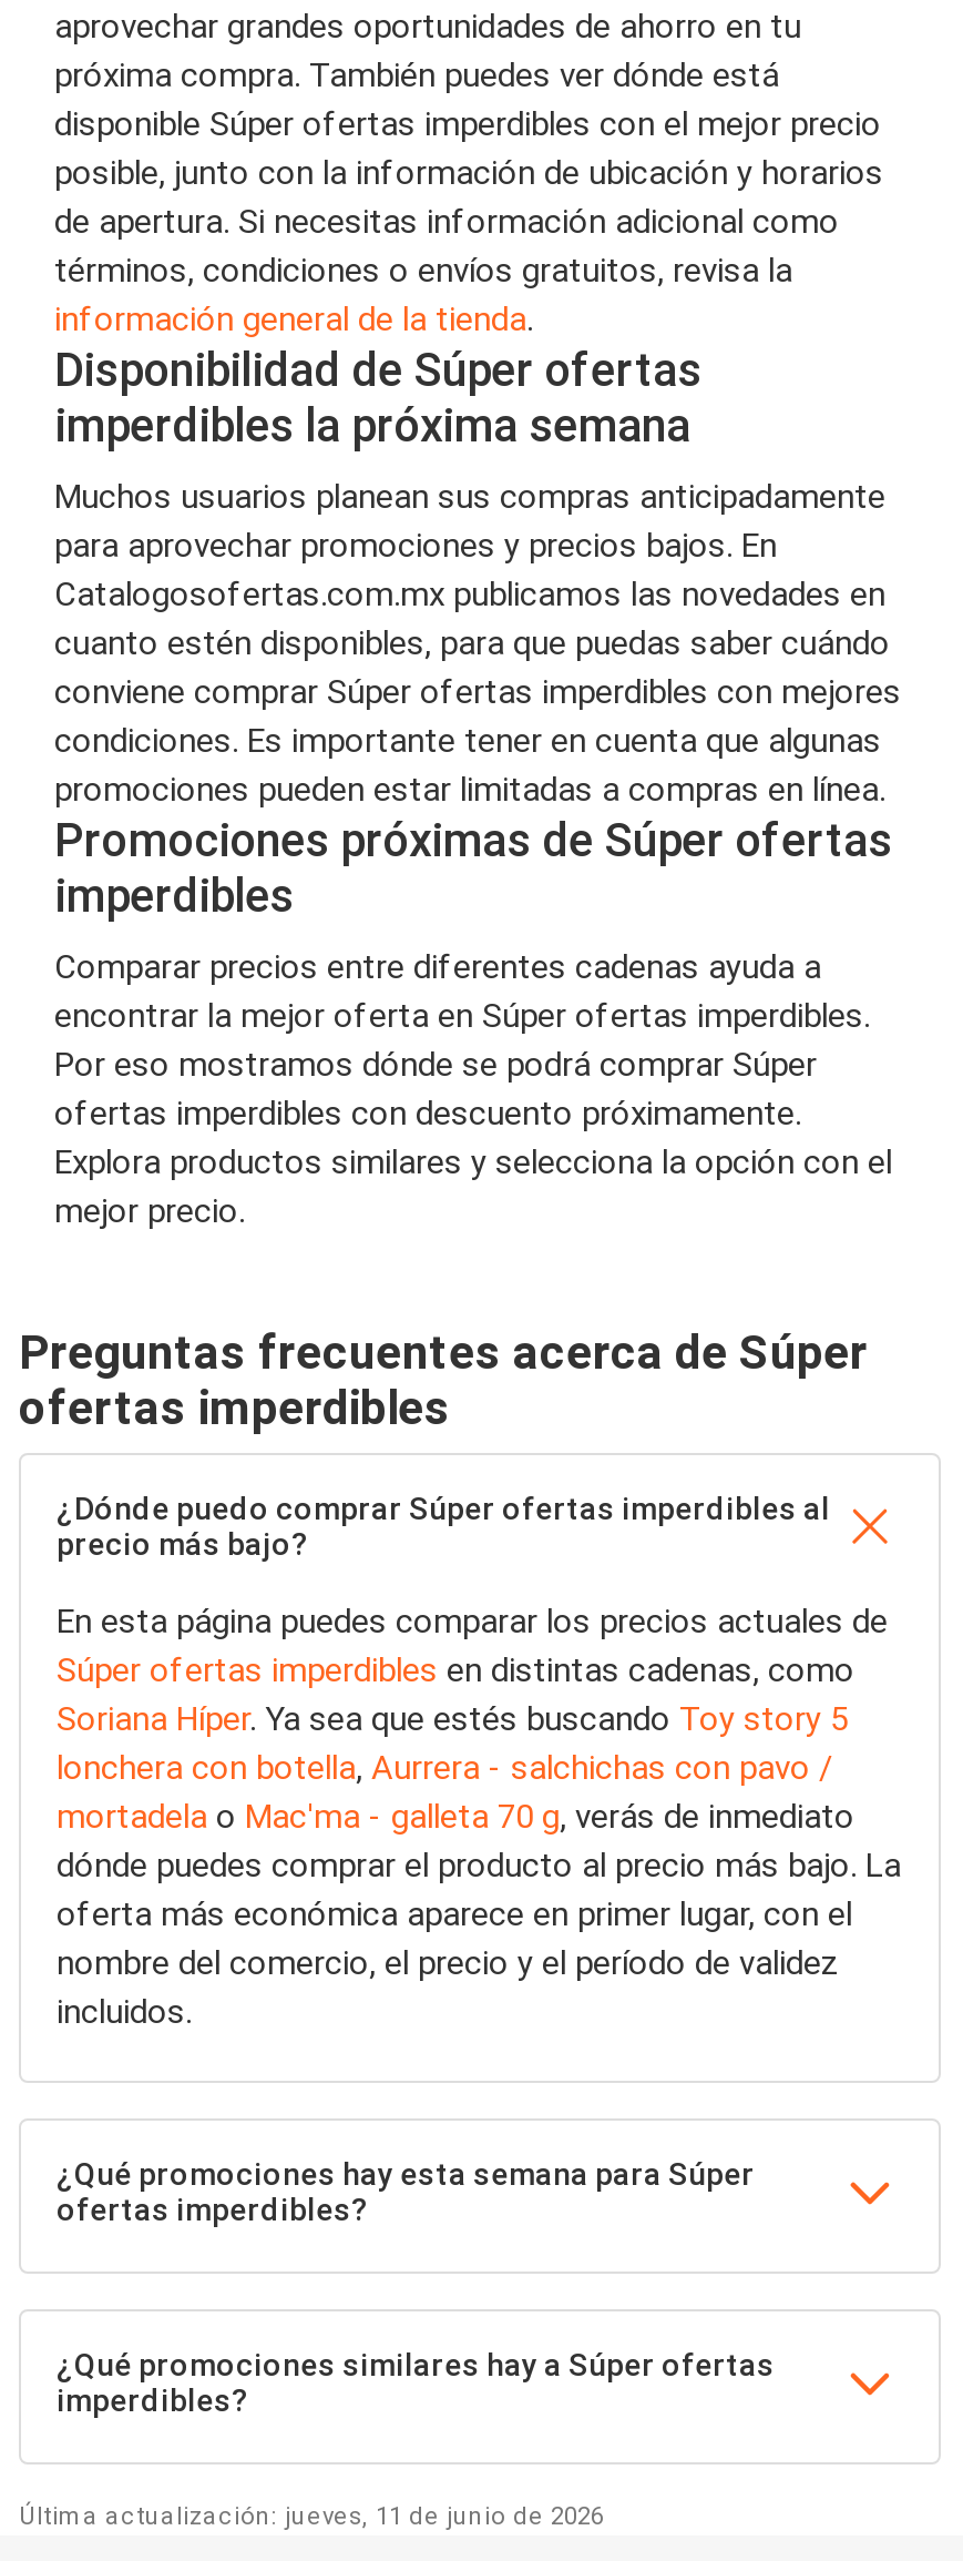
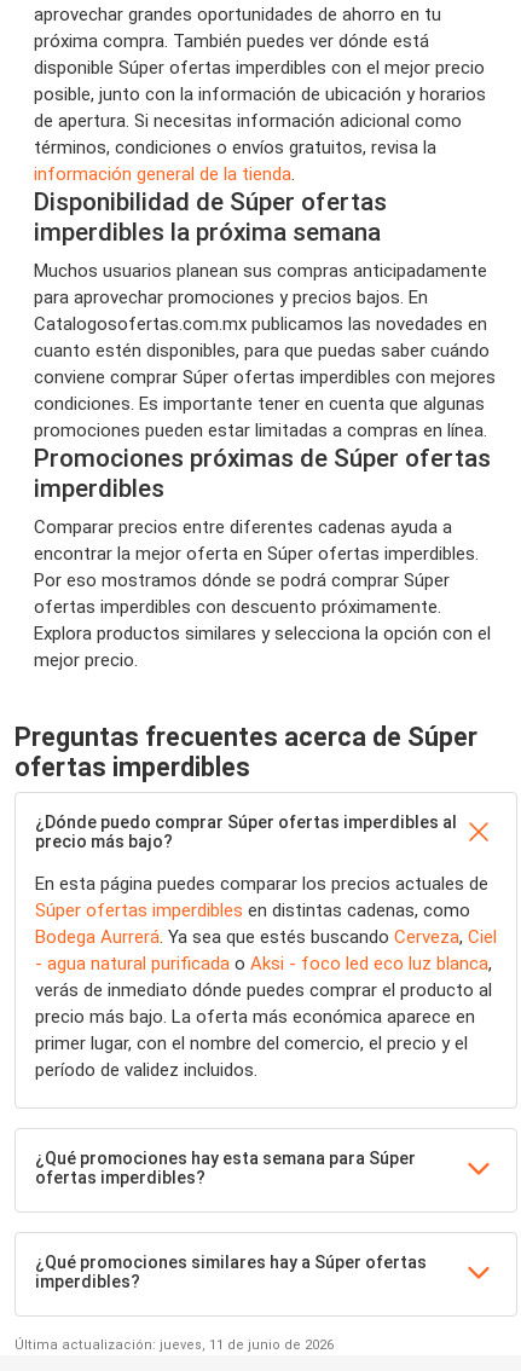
[57,1699,901,2032] Soriana Híper. Ya sea que estés buscando Toy story 5 | lonchera con botella, Aurrera - salchichas con pavo / | mortadela o Mac'ma - galleta 70 g, verás de inmediato | dónde puedes comprar el producto al precio más bajo. La | oferta más económica aparece en primer lugar, con el | nombre del comercio, el precio y el período de validez | incluidos. -> [35,926,497,1081] Bodega Aurrerá. Ya sea que estés buscando Cerveza, Ciel | - agua natural purificada o Aksi - foco led eco luz blanca, | verás de inmediato dónde puedes comprar el producto al | precio más bajo. La oferta más económica aparece en | primer lugar, con el nombre del comercio, el precio y el | período de validez incluidos.

